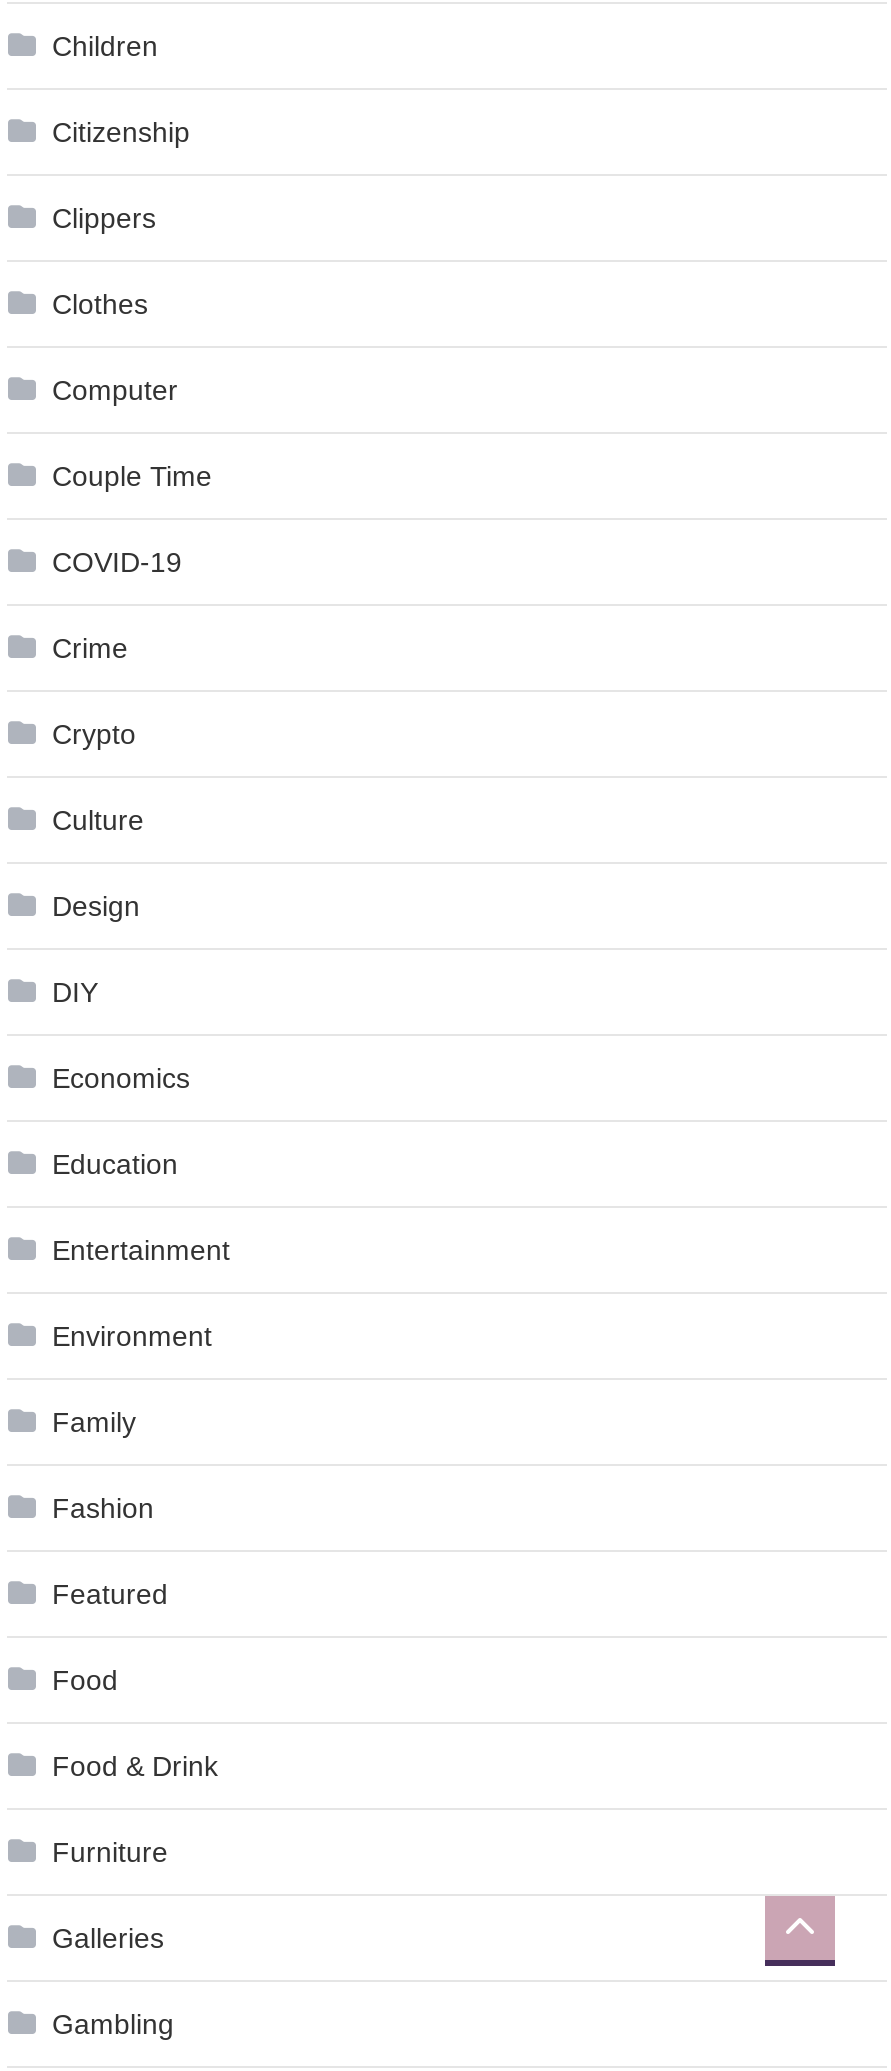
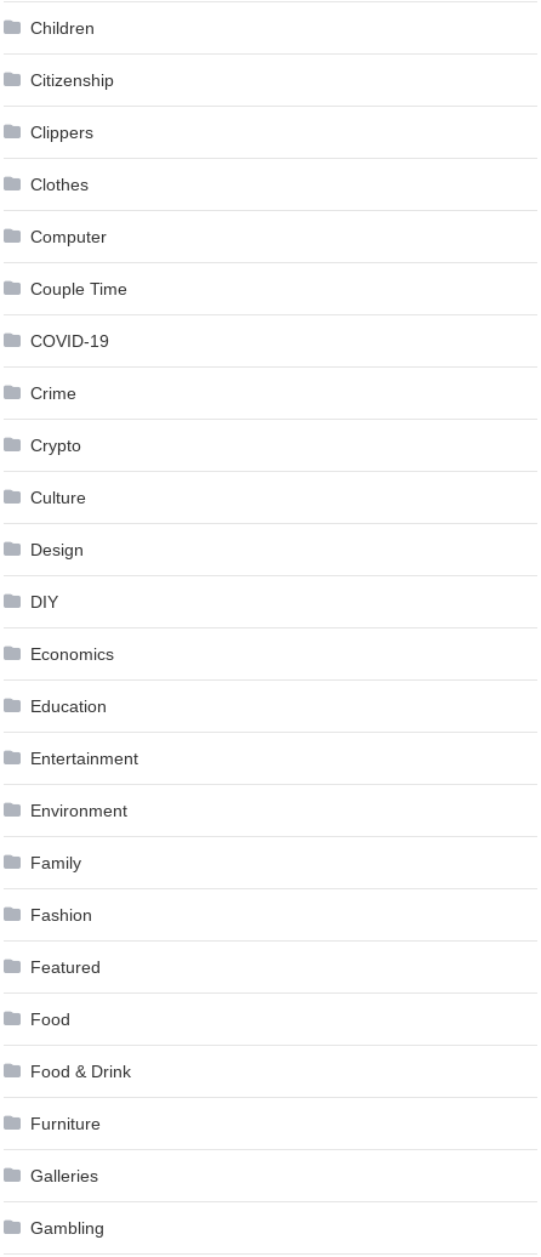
[761,1894,839,1970] [image] -> none

